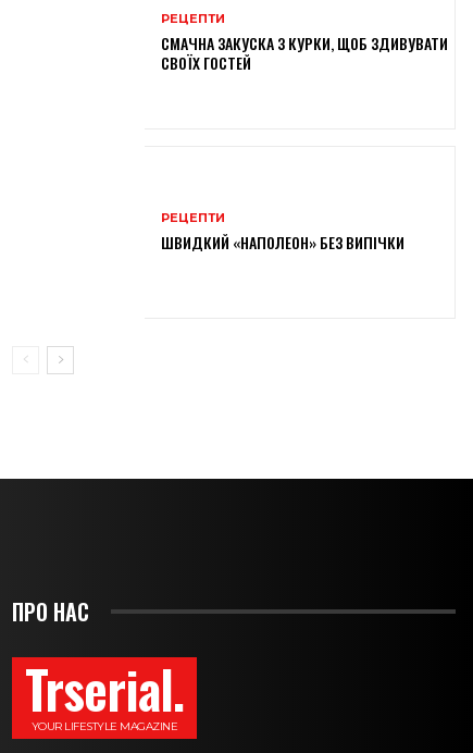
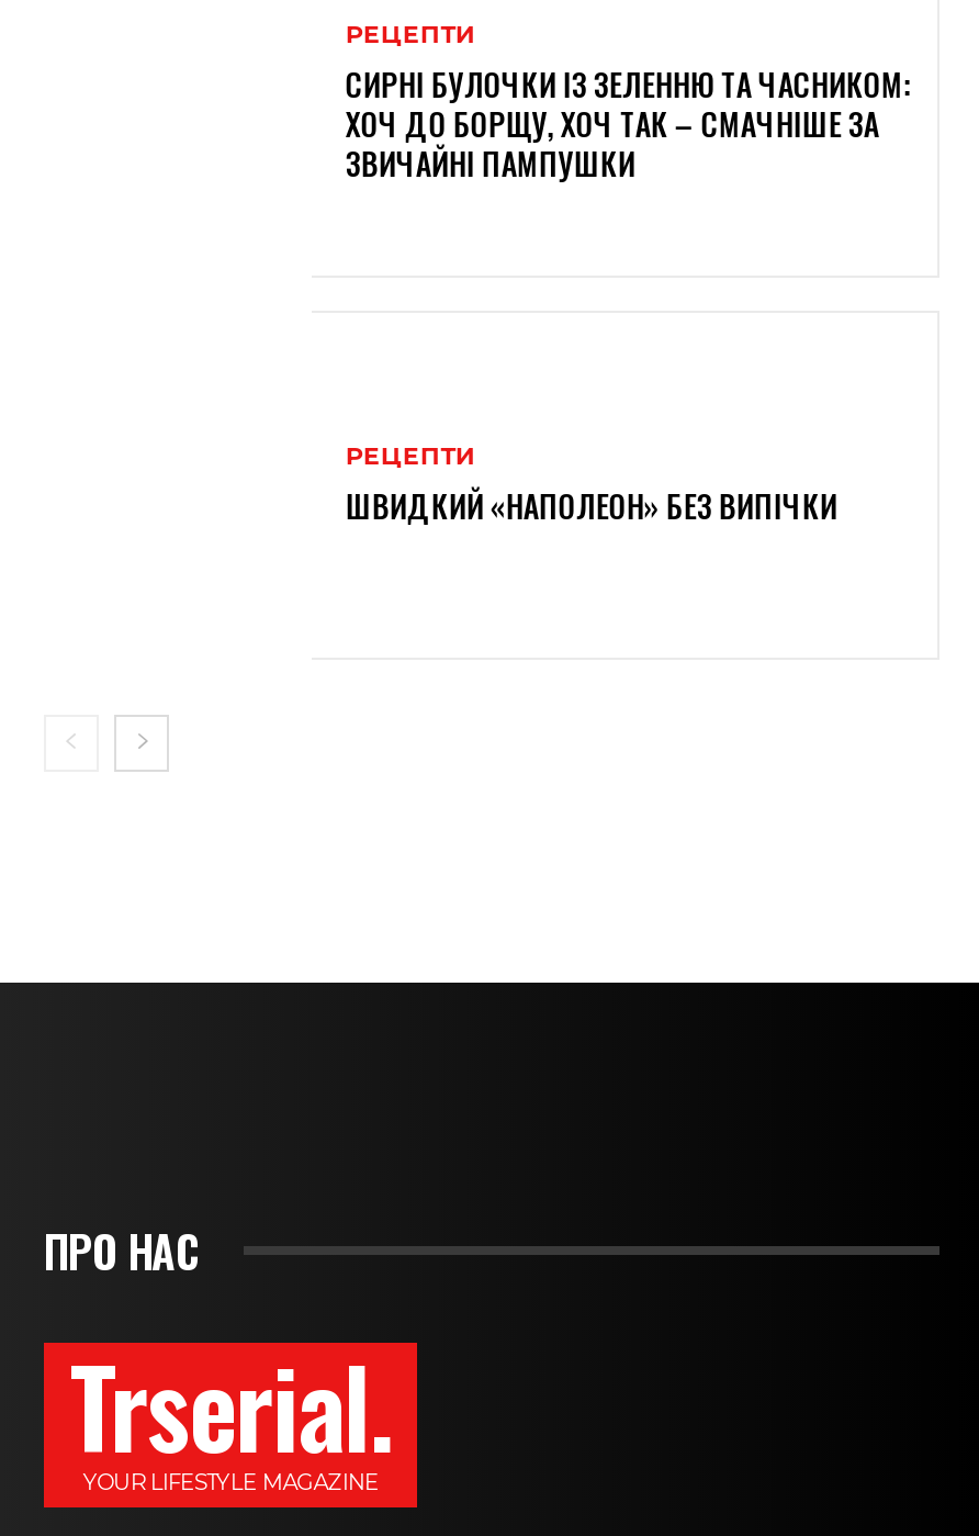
[161,32,448,74] СМАЧНА ЗАКУСКА З КУРКИ, ЩОБ ЗДИВУВАТИ | СВОЇХ ГОСТЕЙ -> [346,61,912,186] СИРНІ БУЛОЧКИ ІЗ ЗЕЛЕННЮ ТА ЧАСНИКОМ: | ХОЧ ДО БОРЩУ, ХОЧ ТАК – СМАЧНІШЕ ЗА | ЗВИЧАЙНІ ПАМПУШКИ

